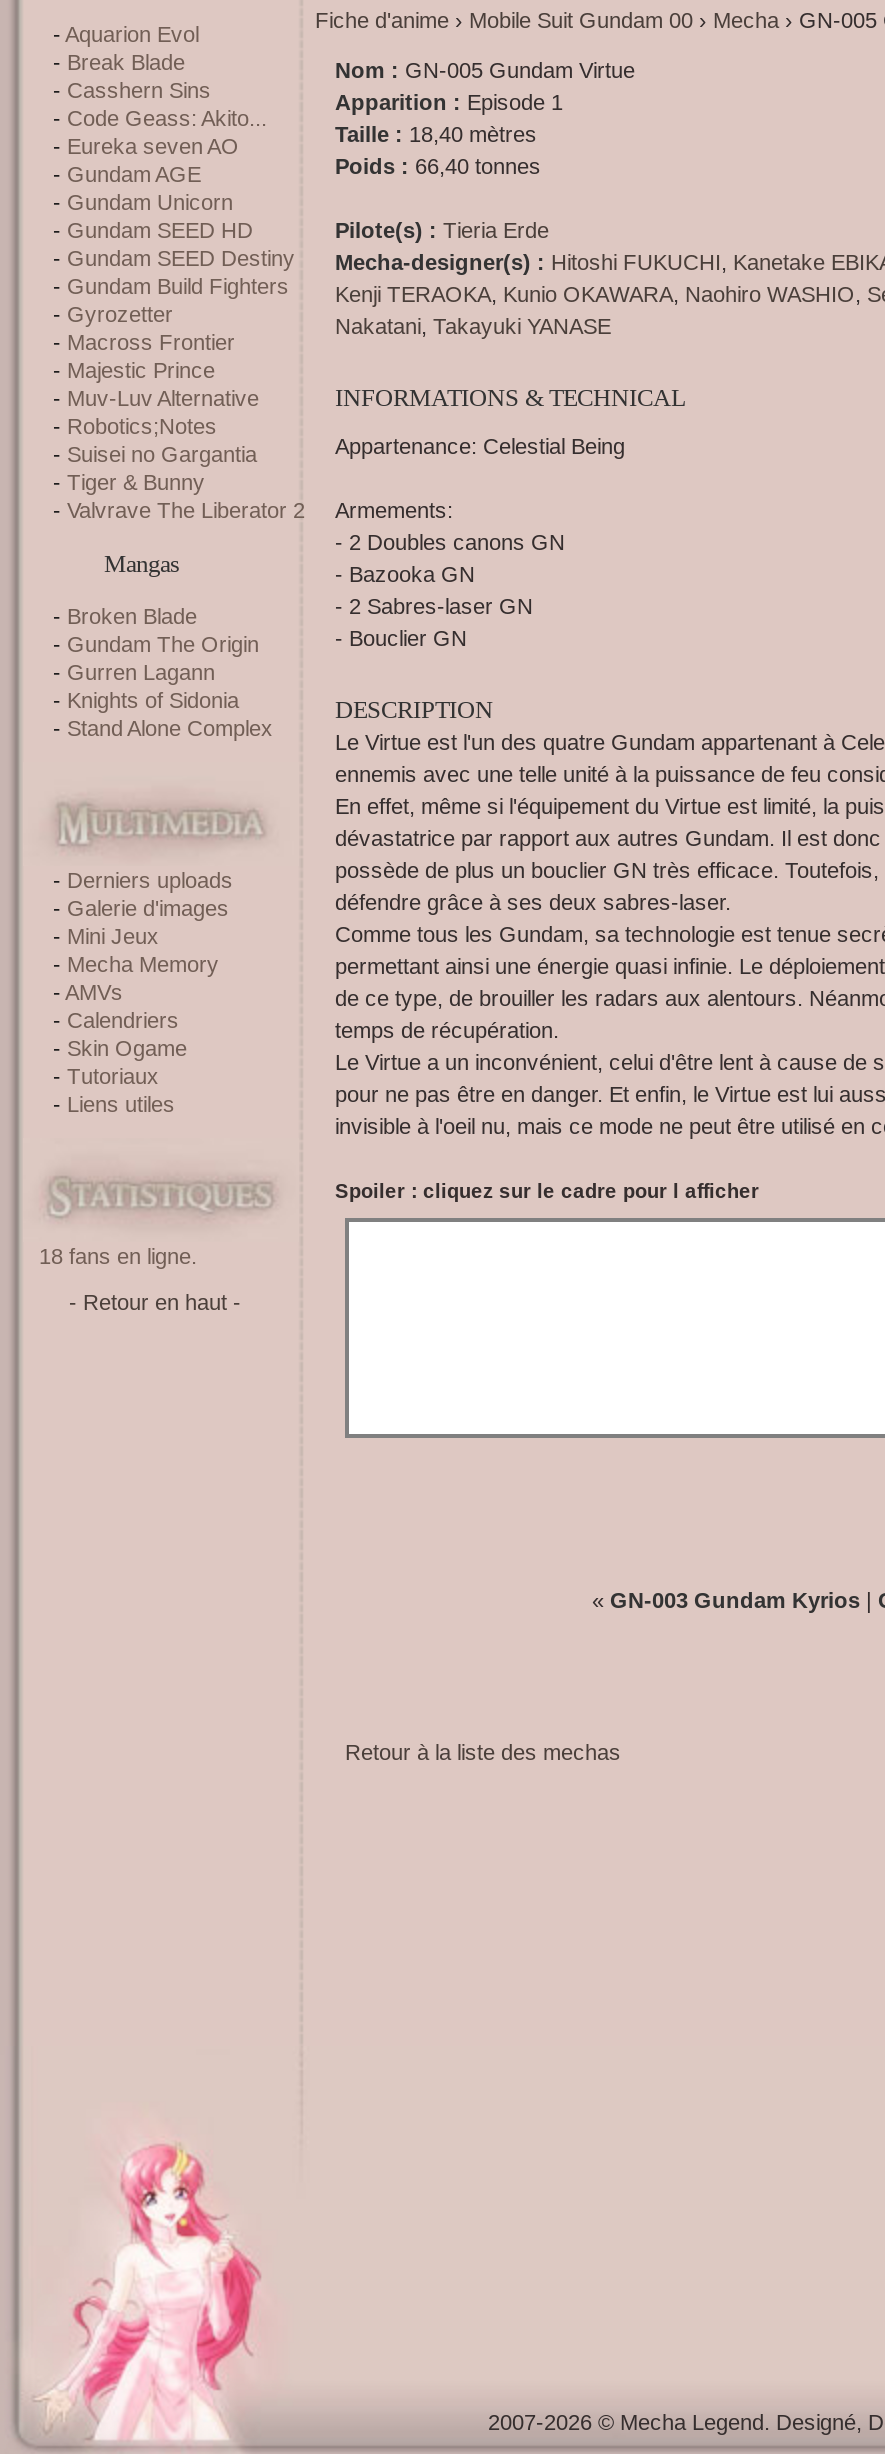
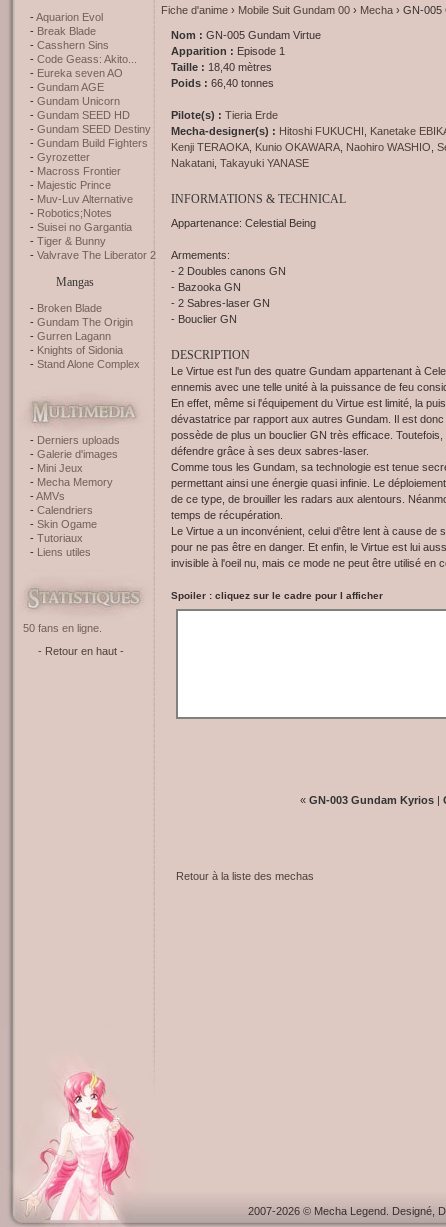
[39,1244,197,1268] 18 fans en ligne. -> [23,622,102,634] 50 fans en ligne.

